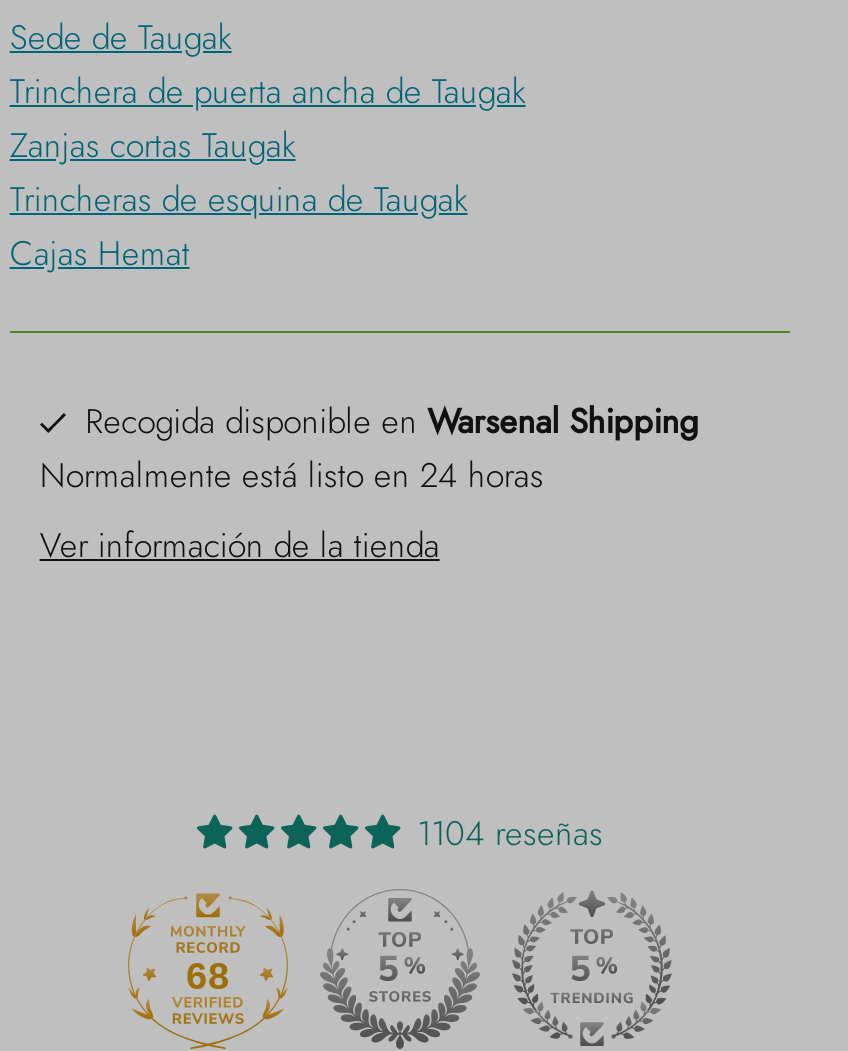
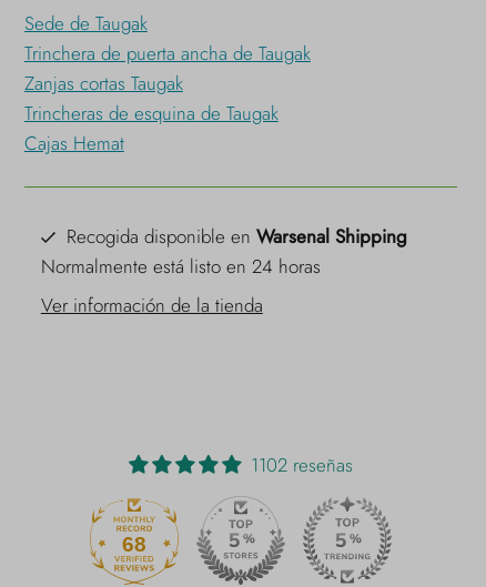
[417,810,603,858] 1104 reseñas -> [251,452,353,479] 1102 reseñas

